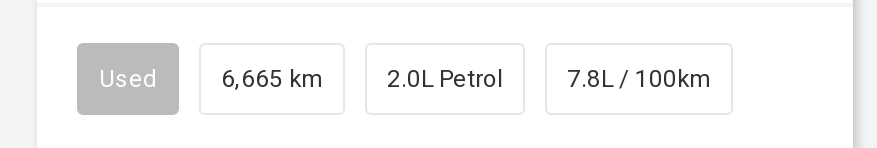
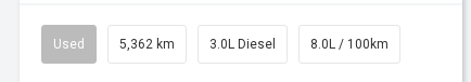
[221,65,711,93] 6,665 km | 2.0L Petrol | 7.8L / 100km -> [119,37,389,52] 5,362 km | 3.0L Diesel | 8.0L / 100km

